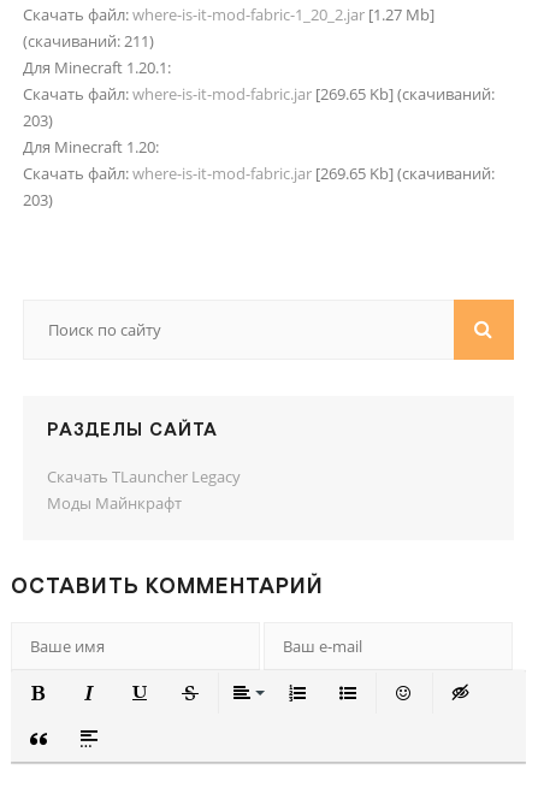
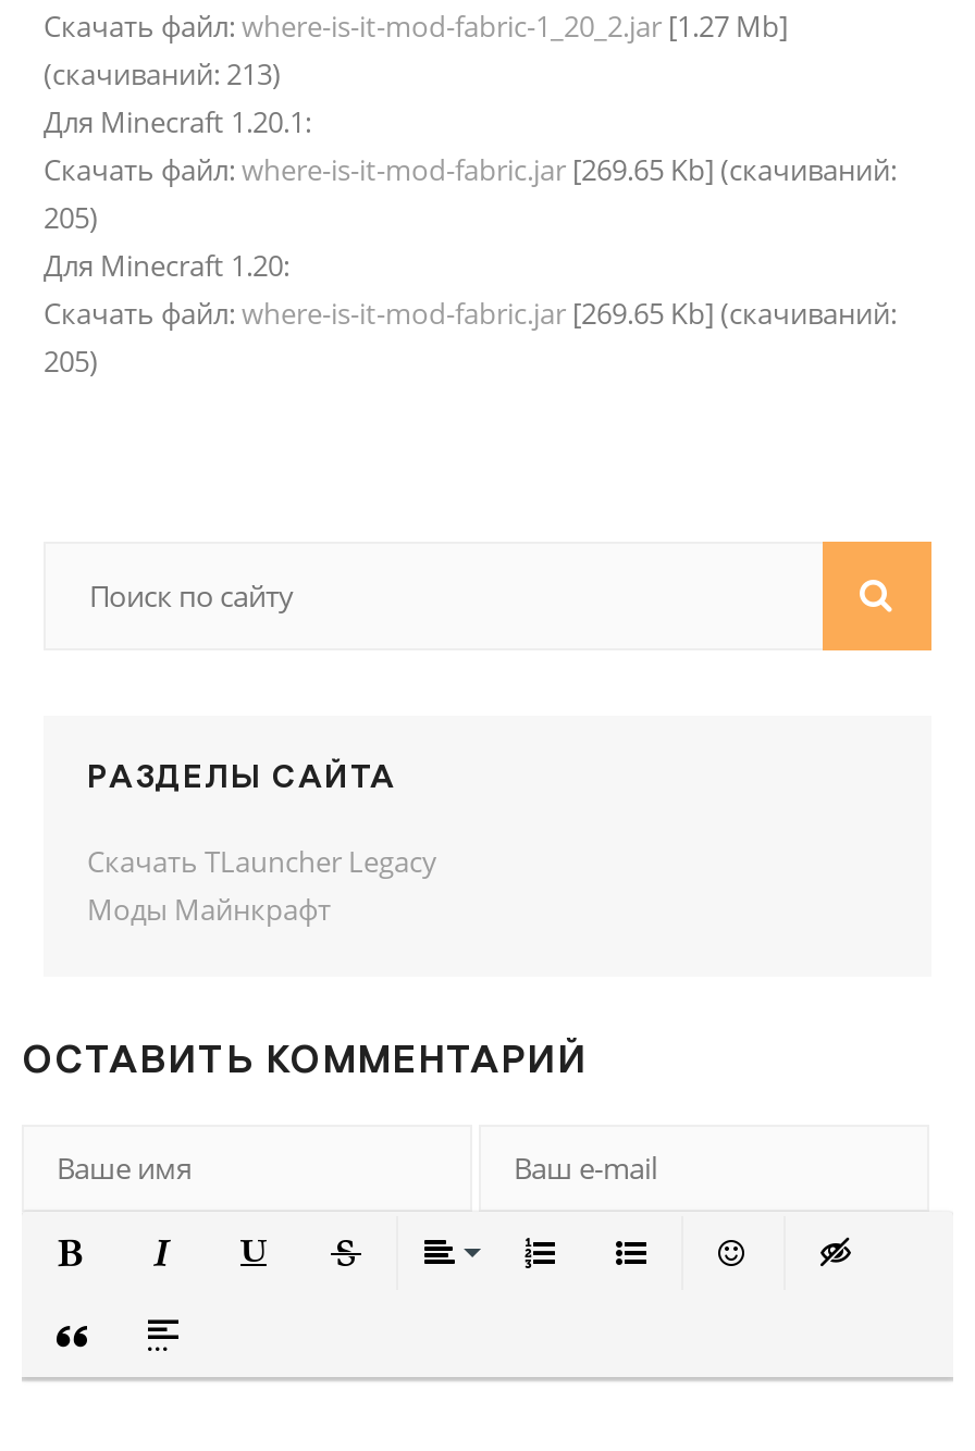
[23,30,158,52] (cкачиваний: 211) -> [44,54,287,94] (cкачиваний: 213)
[23,109,57,131] 203) -> [44,198,104,237] 205)
[23,189,53,211] 203) -> [44,342,98,381] 205)

